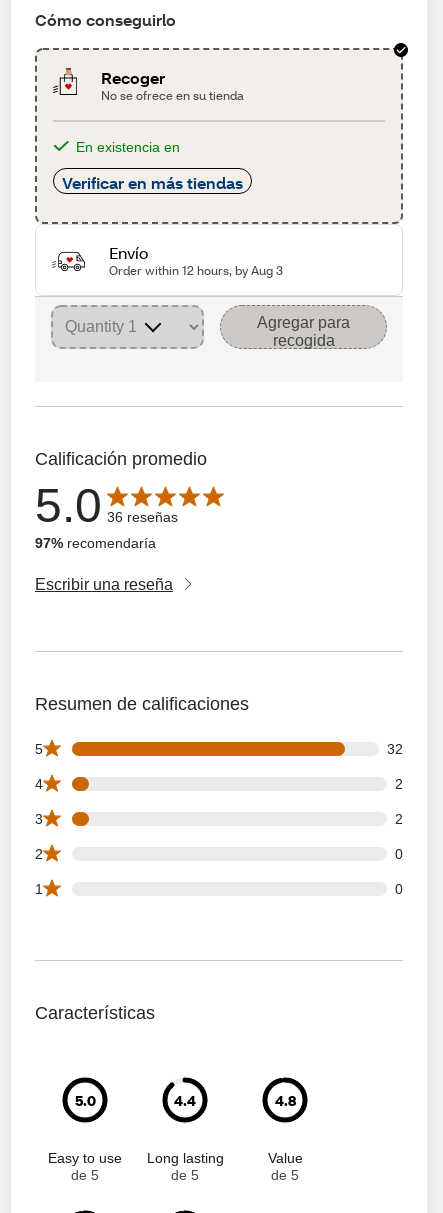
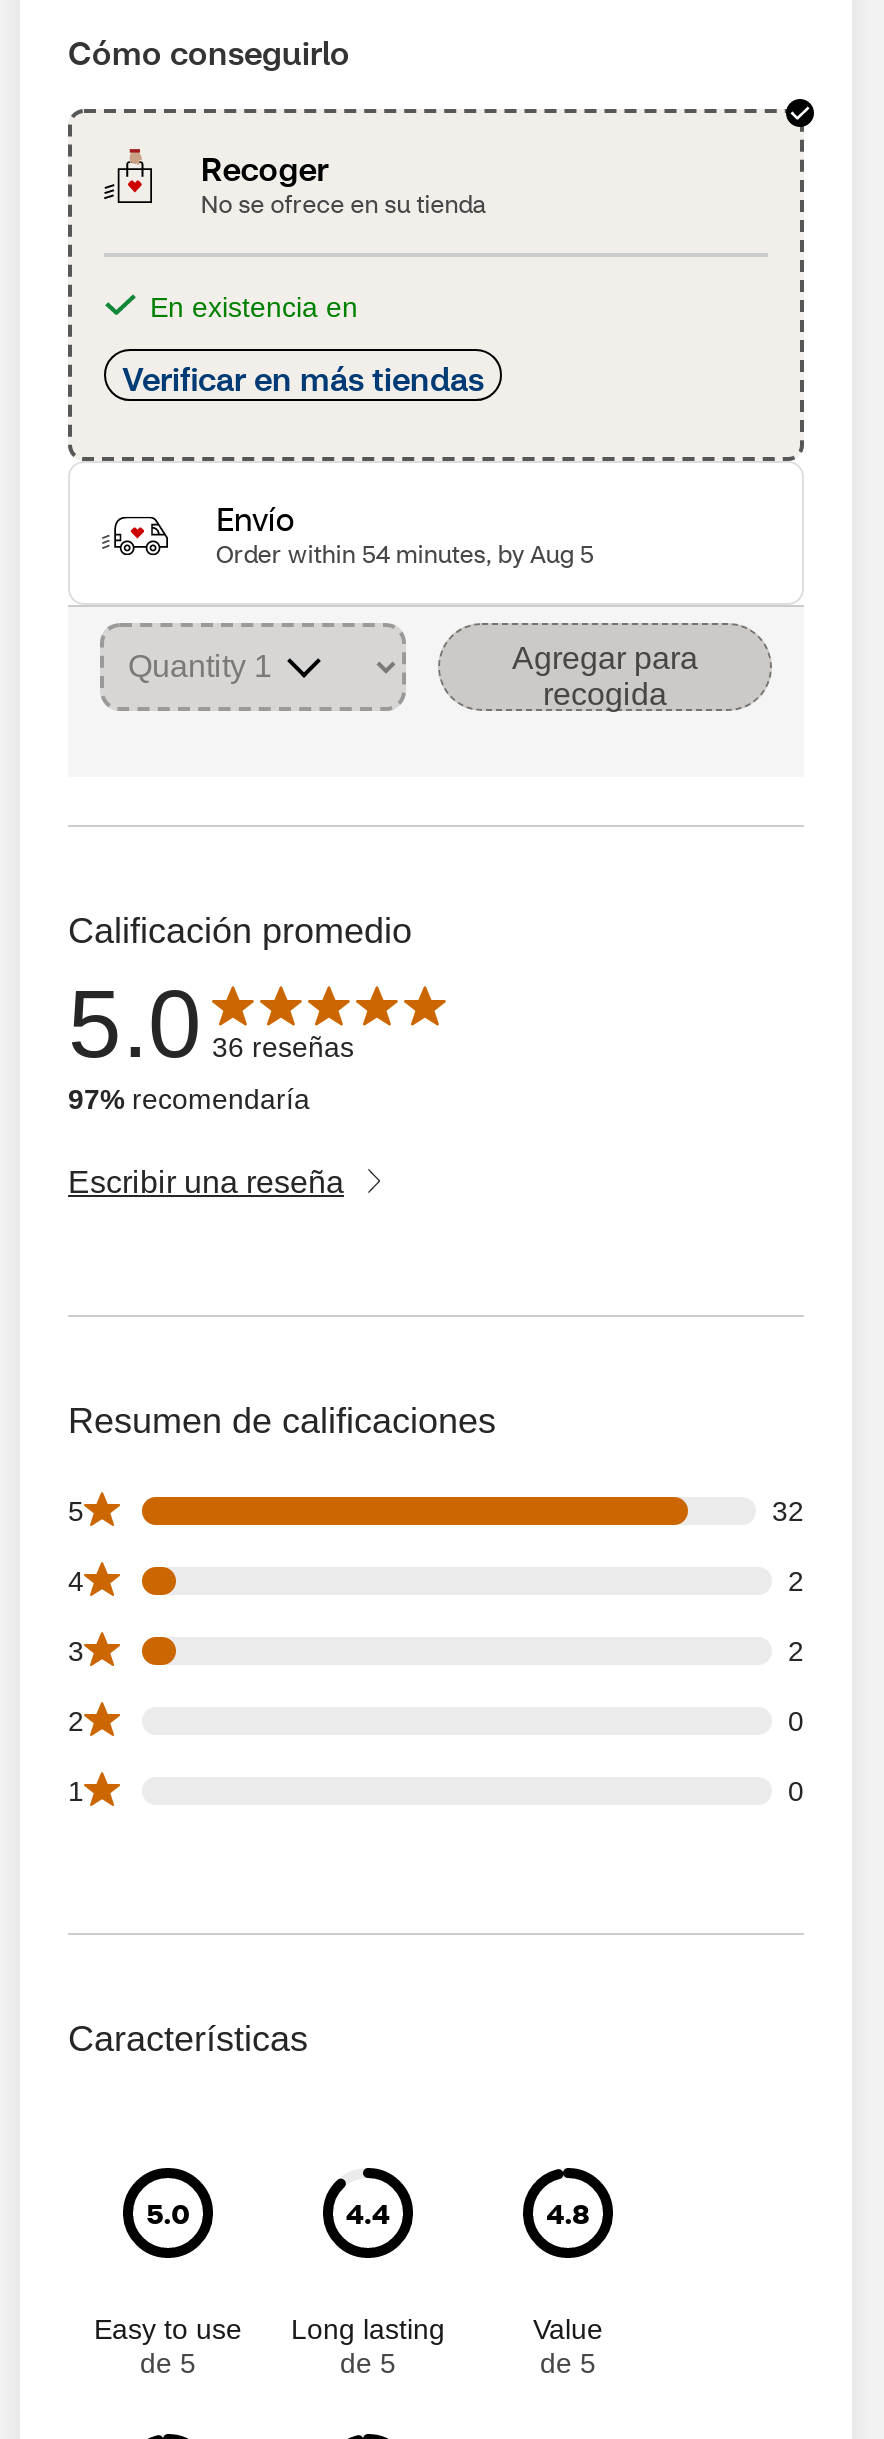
[109,263,283,278] Order within 12 hours, by Aug 3 -> [216,539,594,569] Order within 54 minutes, by Aug 5

